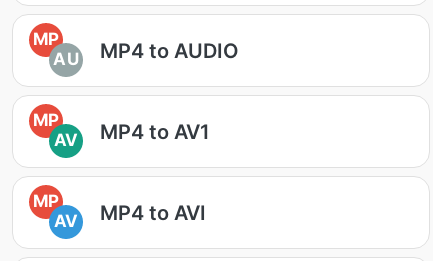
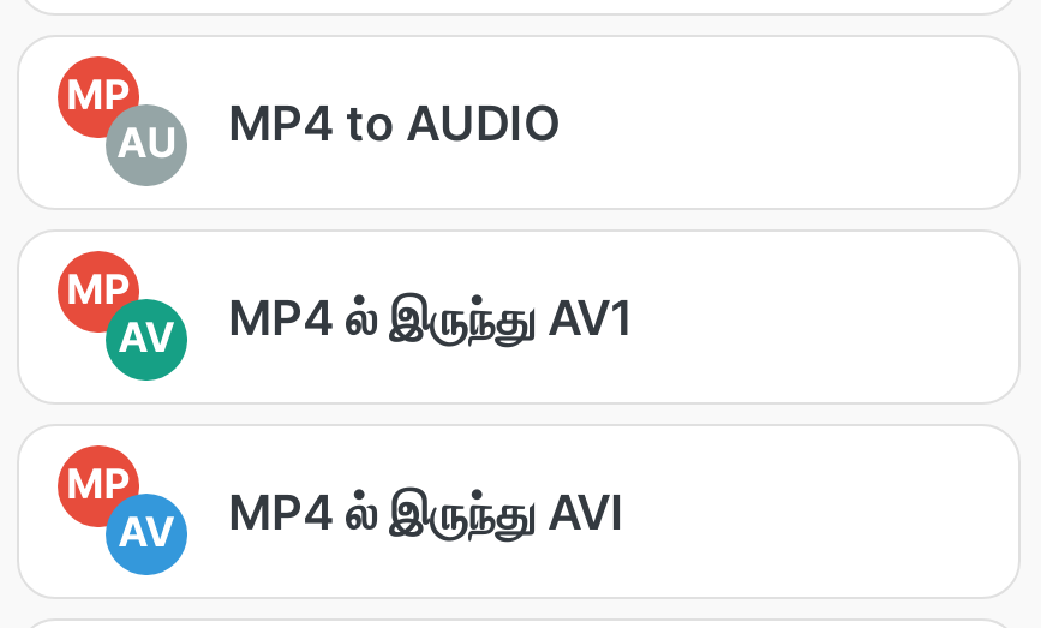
[100,119,210,143] MP4 to AV1 -> [228,288,634,346] MP4 ல் இருந்து AV1
[100,200,206,224] MP4 to AVI -> [228,483,624,540] MP4 ல் இருந்து AVI

